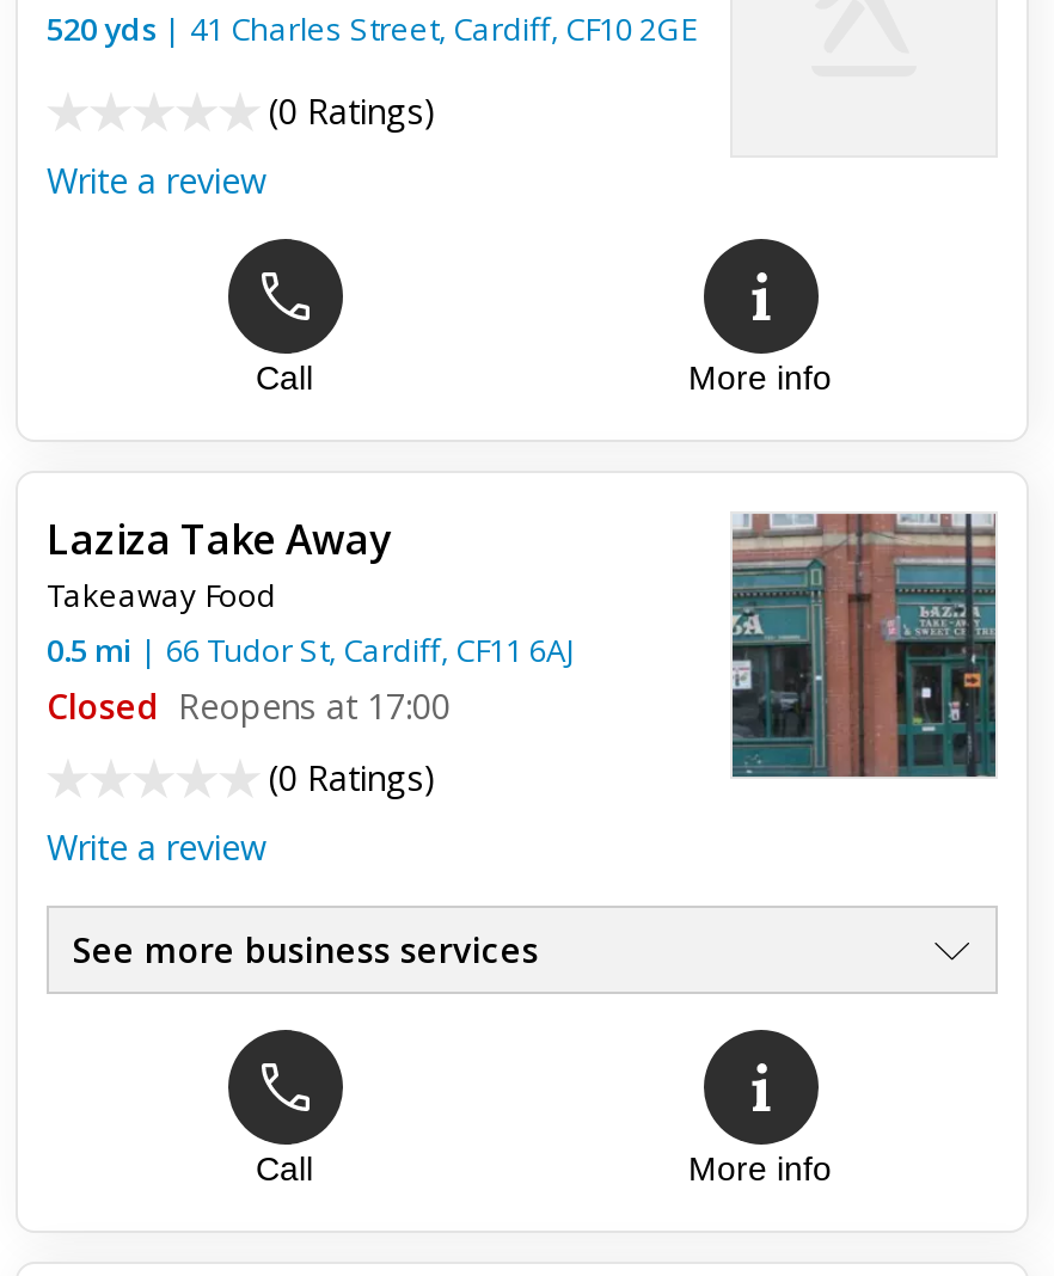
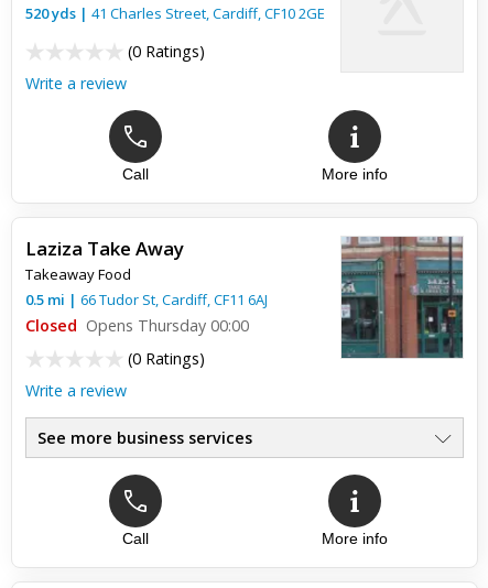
[47,683,451,729] Closed Reopens at 17:00 -> [25,315,249,336] Closed Opens Thursday 00:00

